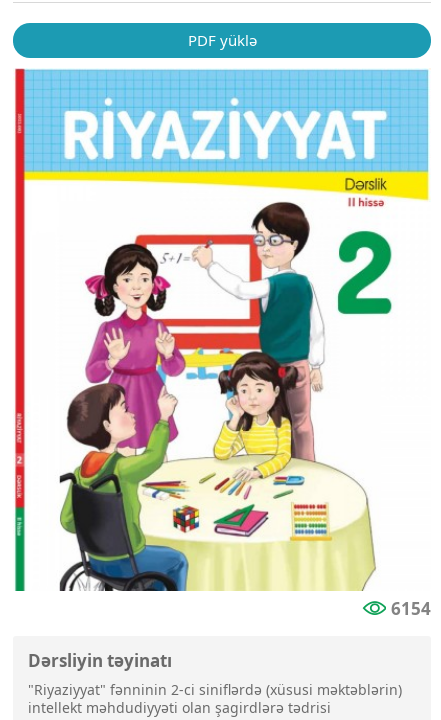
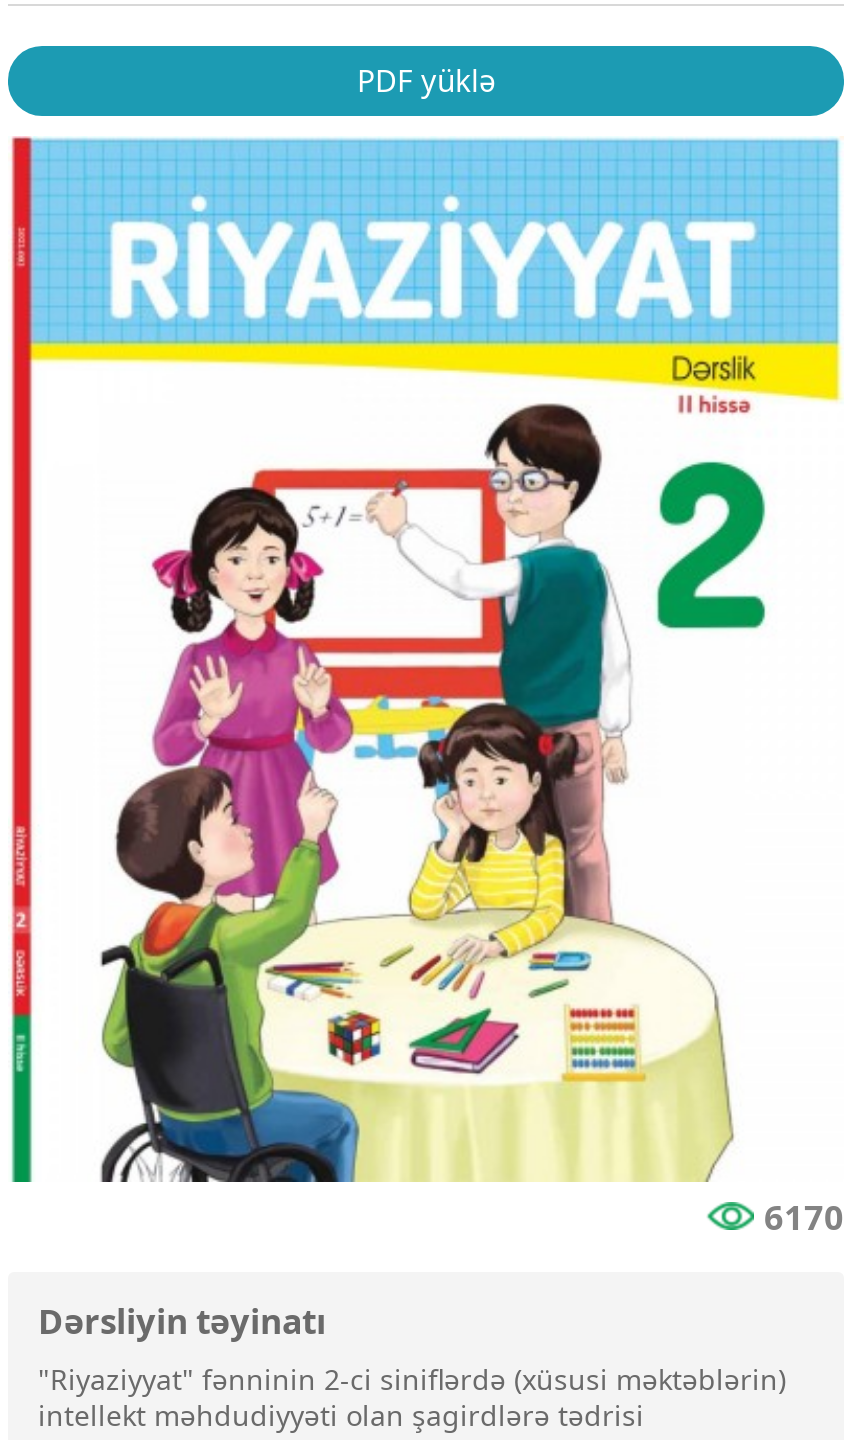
[391,596,431,619] 6154 -> [764,1193,844,1239] 6170

